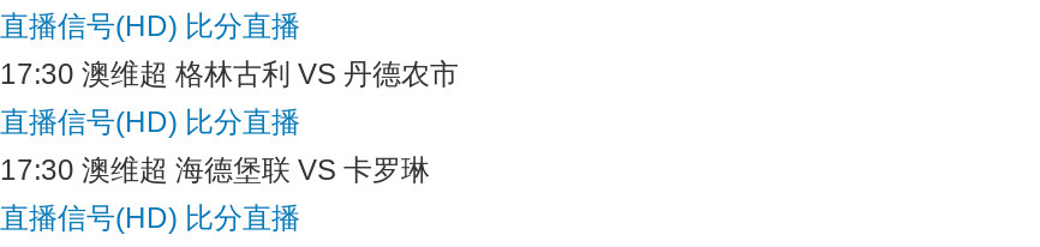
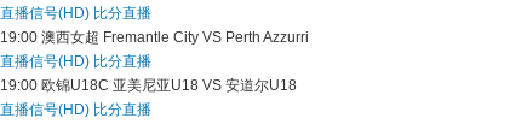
[0,58,459,91] 17:30 澳维超格林古利 VS 丹德农市 -> [0,29,309,46] 19:00 澳西女超Fremantle City VS Perth Azzurri
[0,153,430,187] 17:30 澳维超海德堡联 VS 卡罗琳 -> [0,77,297,94] 19:00 欧锦U18C亚美尼亚U18 VS 安道尔U18

